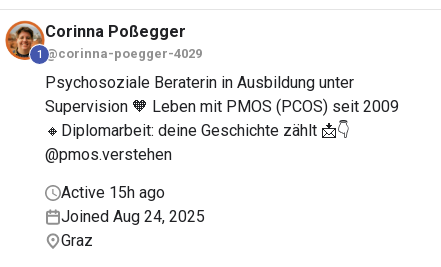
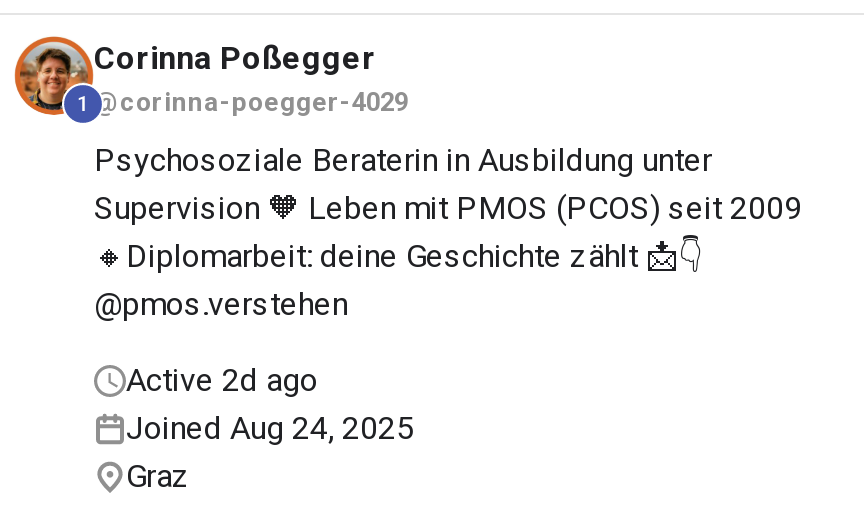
[61,183,165,202] Active 15h ago -> [126,361,318,399] Active 2d ago

